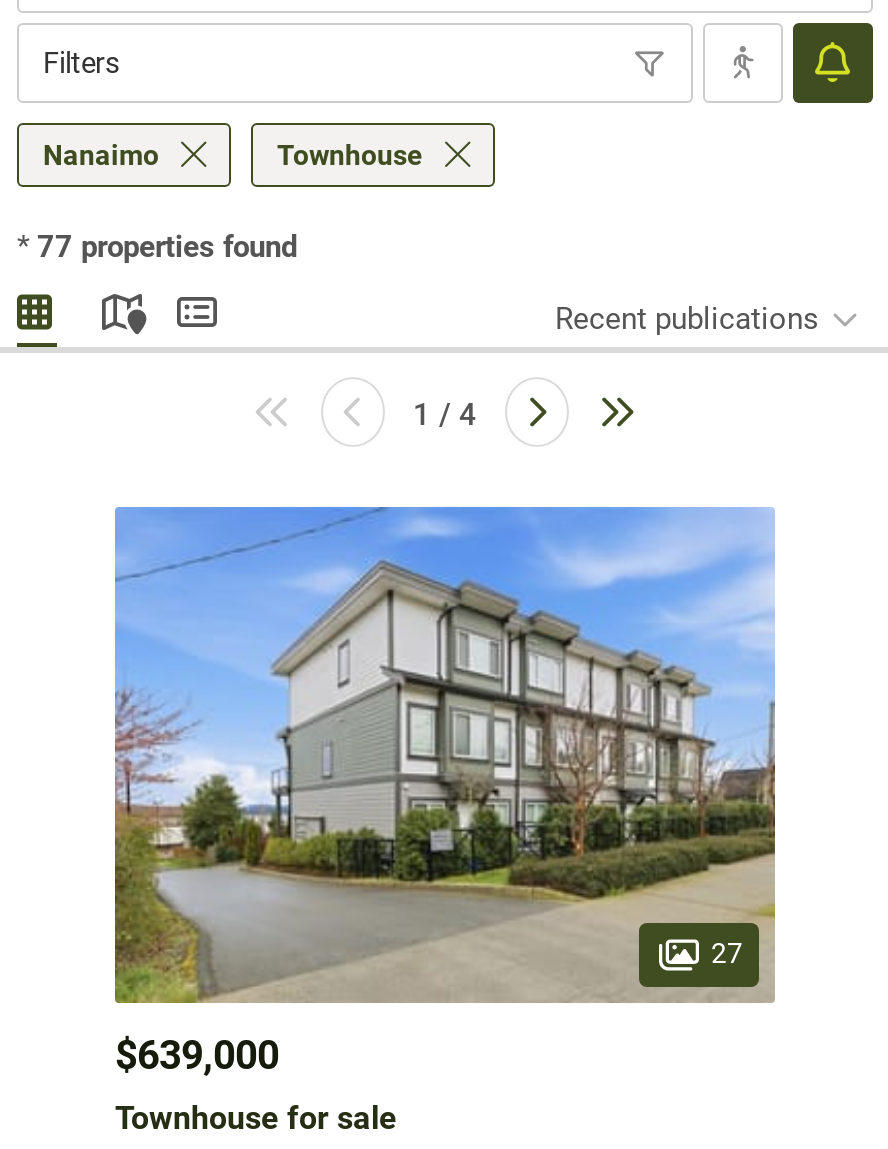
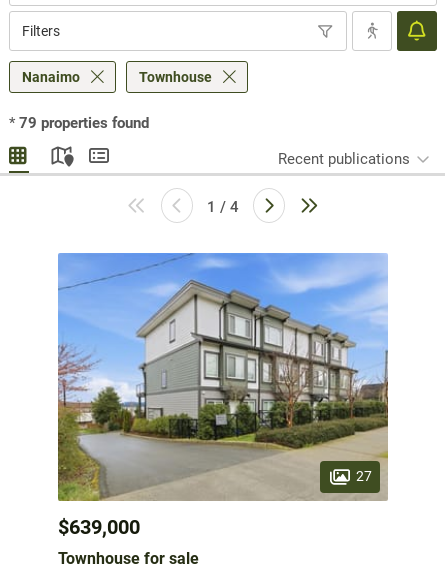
[17,229,297,265] * 77 properties found -> [9,114,149,132] * 79 properties found

